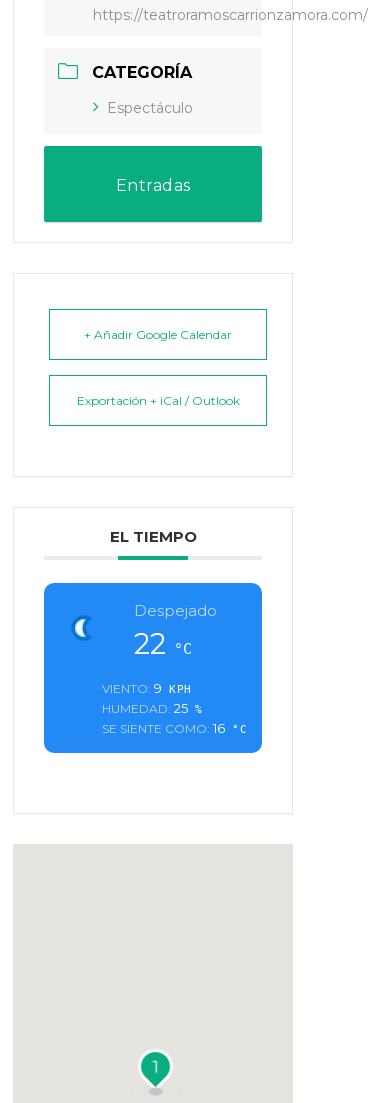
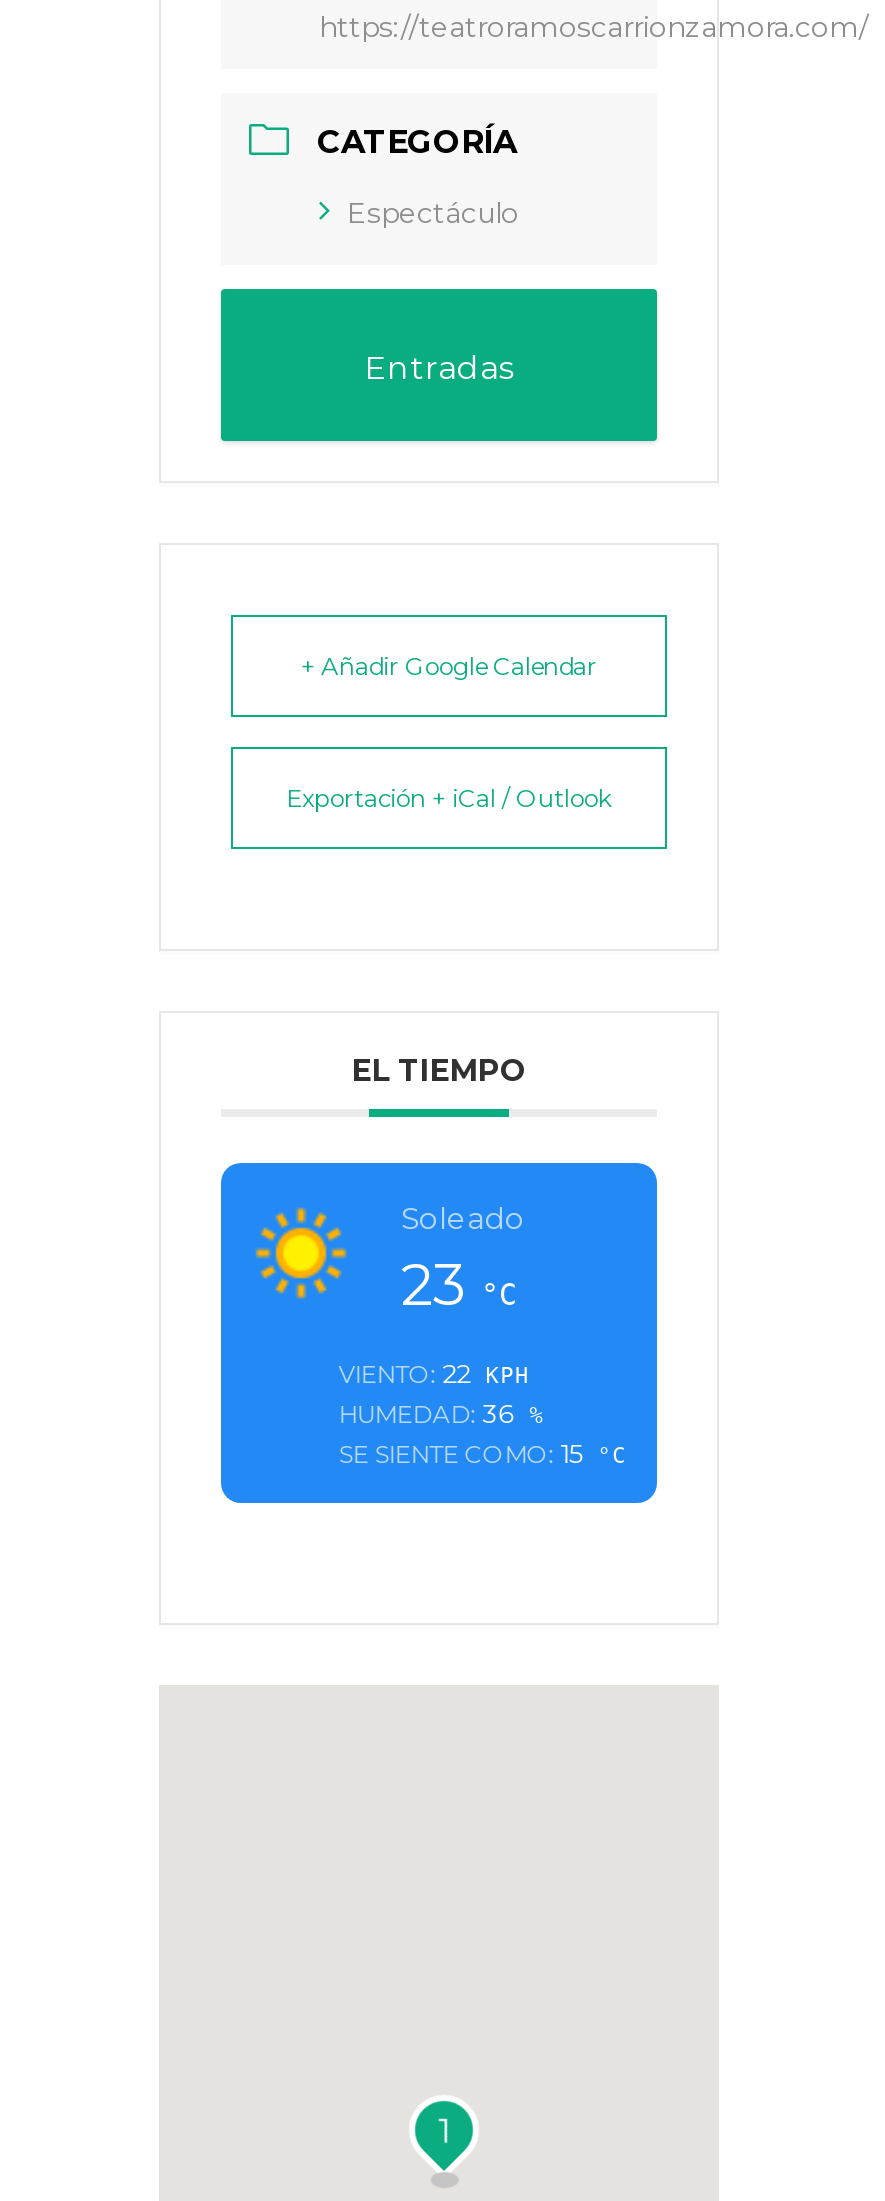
[62,601,217,661] [image] | Despejado | 22 °C -> [255,1198,525,1318] [image] | Soleado | 23 °C
[102,680,247,736] VIENTO: 9 KPH | HUMEDAD: 25% | SE SIENTE COMO: 16 °C -> [339,1356,627,1468] VIENTO: 22 KPH | HUMEDAD: 36% | SE SIENTE COMO: 15 °C

